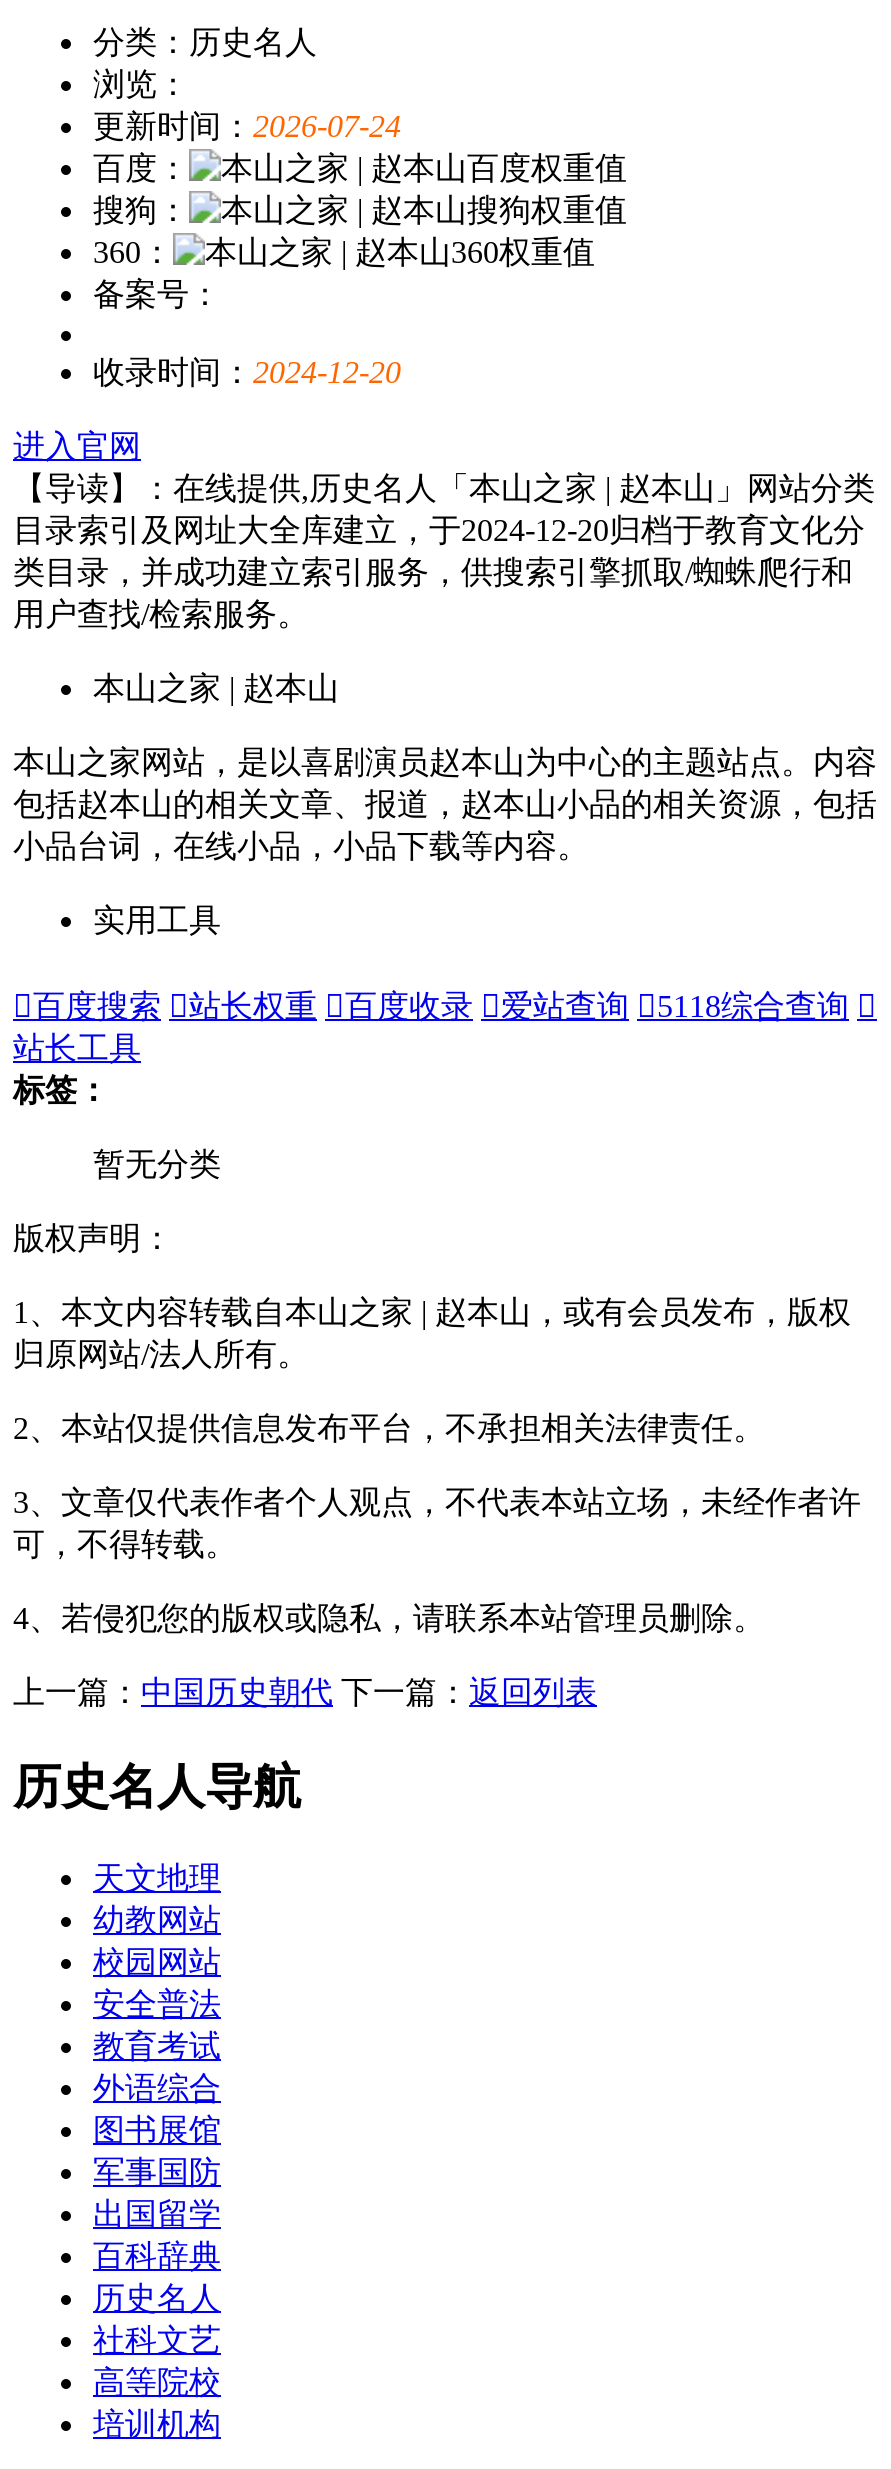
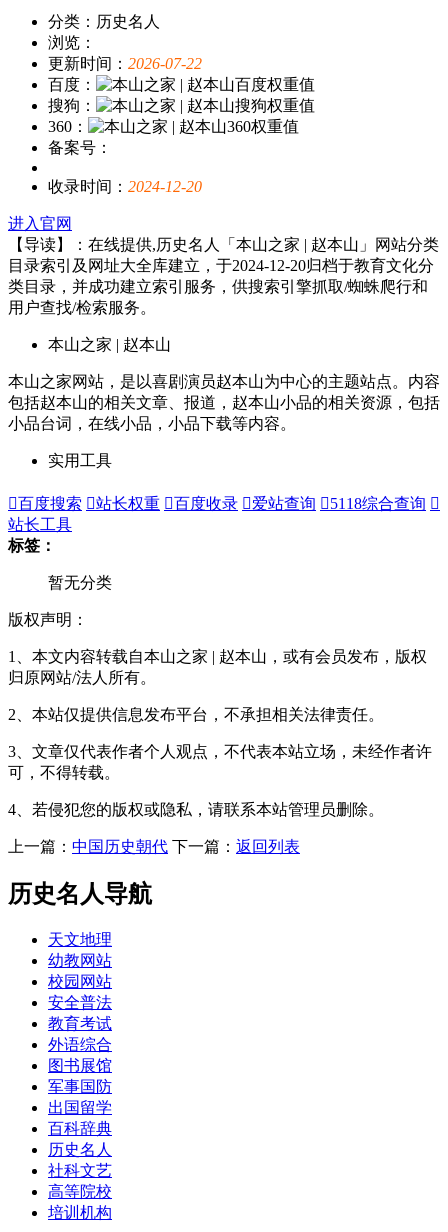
[93,109,401,143] 更新时间：2026-07-24 -> [48,55,202,72] 更新时间：2026-07-22

